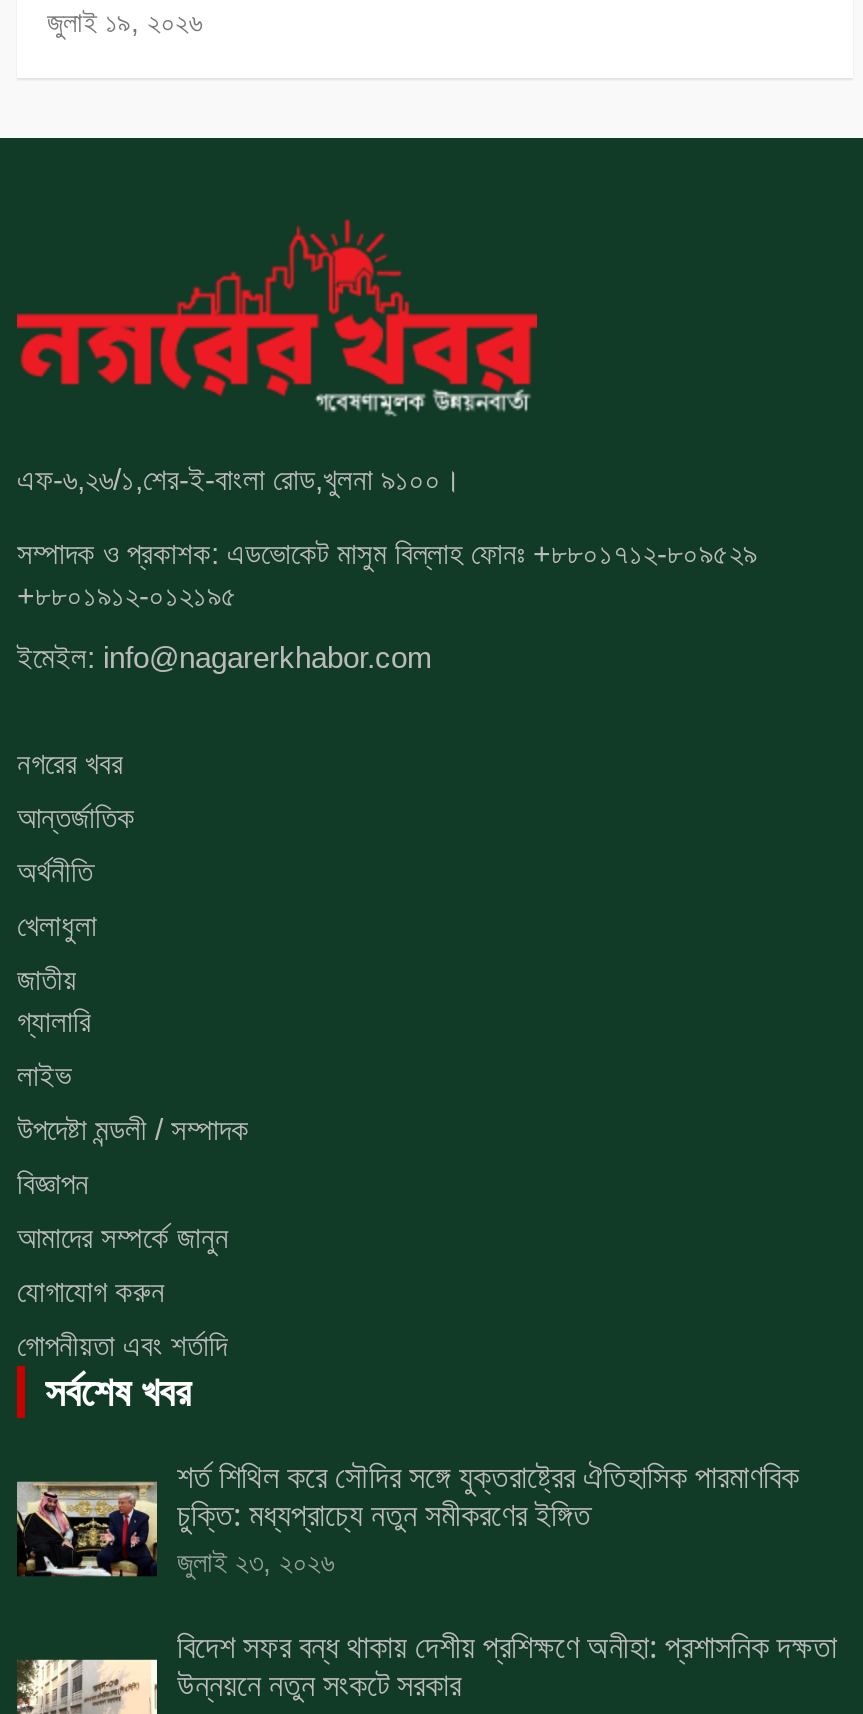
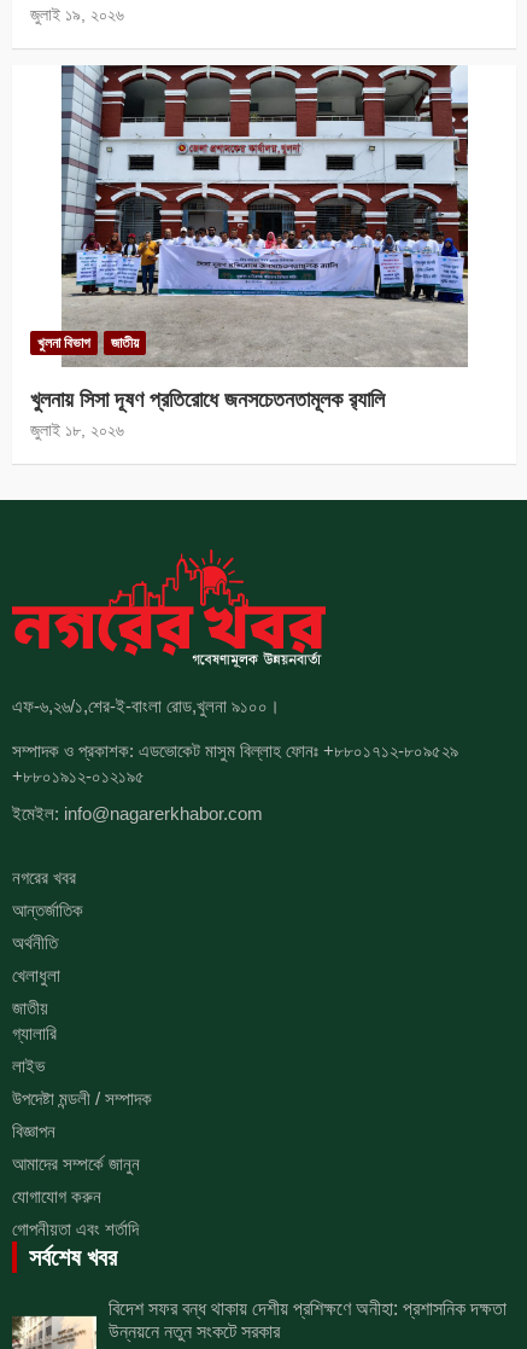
none -> [30,64,469,440] [image] | খুলনা বিভাগ | জাতীয় | খুলনায় সিসা দূষণ প্রতিরোধে জনসচেতনতামূলক র‍্যালি | জুলাই ১৮, ২০২৬
moved [17,230,757,1419] -> [12,556,458,1274]: [image] | এফ-৬,২৬/১,শের-ই-বাংলা রোড,খুলনা ৯১০০। | সম্পাদক ও প্রকাশক: এডভোকেট মাসুম বিল্লাহ ফোনঃ +৮৮০১৭১২-৮০৯৫২৯ | ... | গোপনীয়তা এবং শর্তাদি | সর্বশেষ খবর
[15,1455,799,1588] [image] | শর্ত শিথিল করে সৌদির সঙ্গে যুক্তরাষ্ট্রের ঐতিহাসিক পারমাণবিক | চুক্তি: মধ্যপ্রাচ্যে নতুন সমীকরণের ইঙ্গিত | জুলাই ২৩, ২০২৬ -> none

